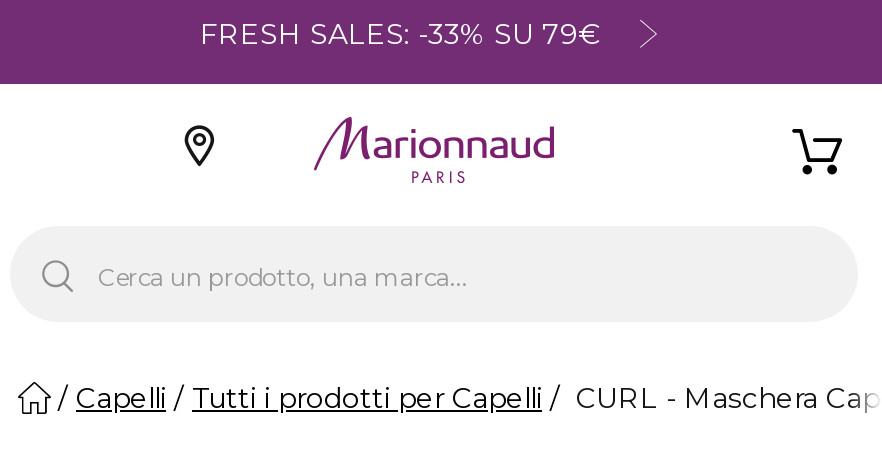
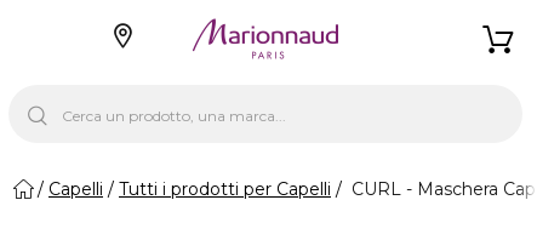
[200,15,600,51] FRESH SALES: -33% SU 79€ -> none

